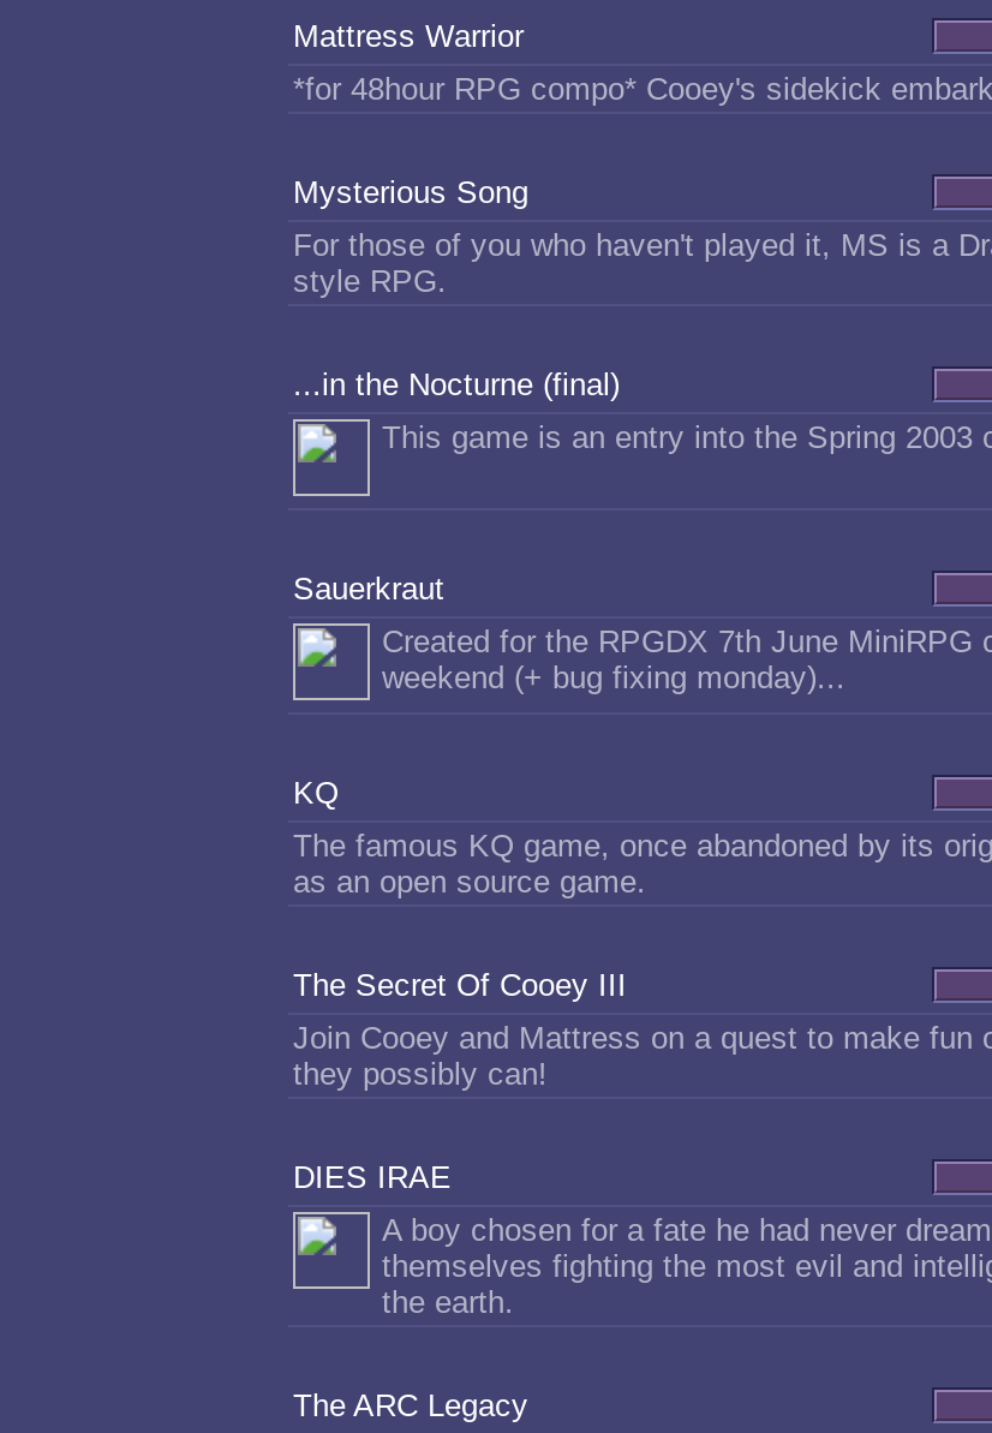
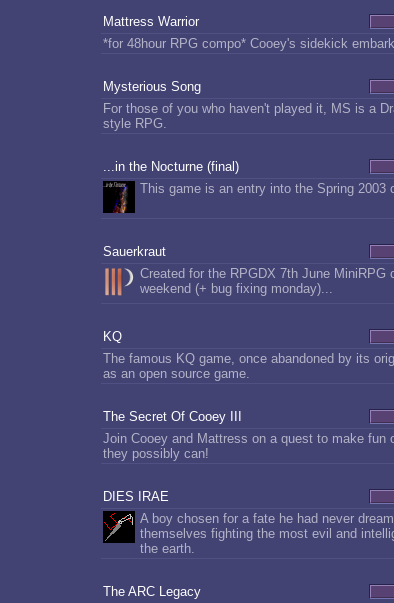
[291,417,372,498] [image] -> [102,180,136,214] [image]
[291,621,372,703] [image] -> [103,266,135,298] [image]
[291,1210,372,1291] [image] -> [102,510,136,544] [image]

